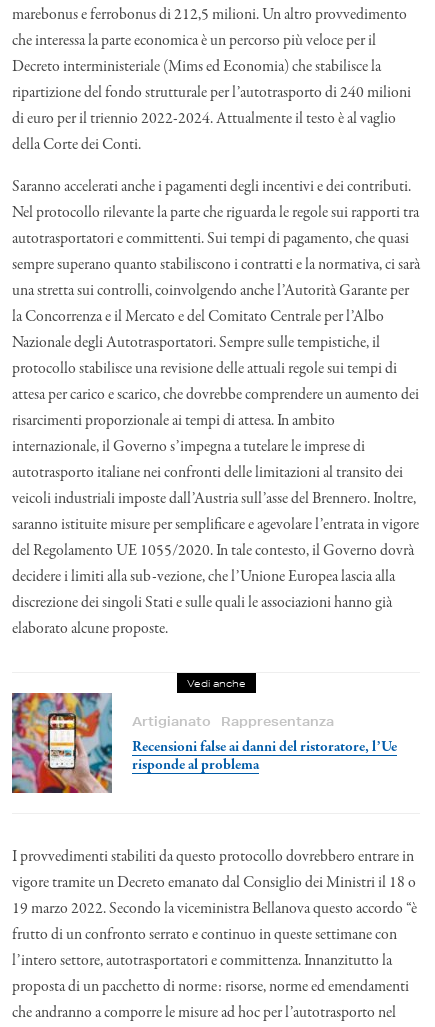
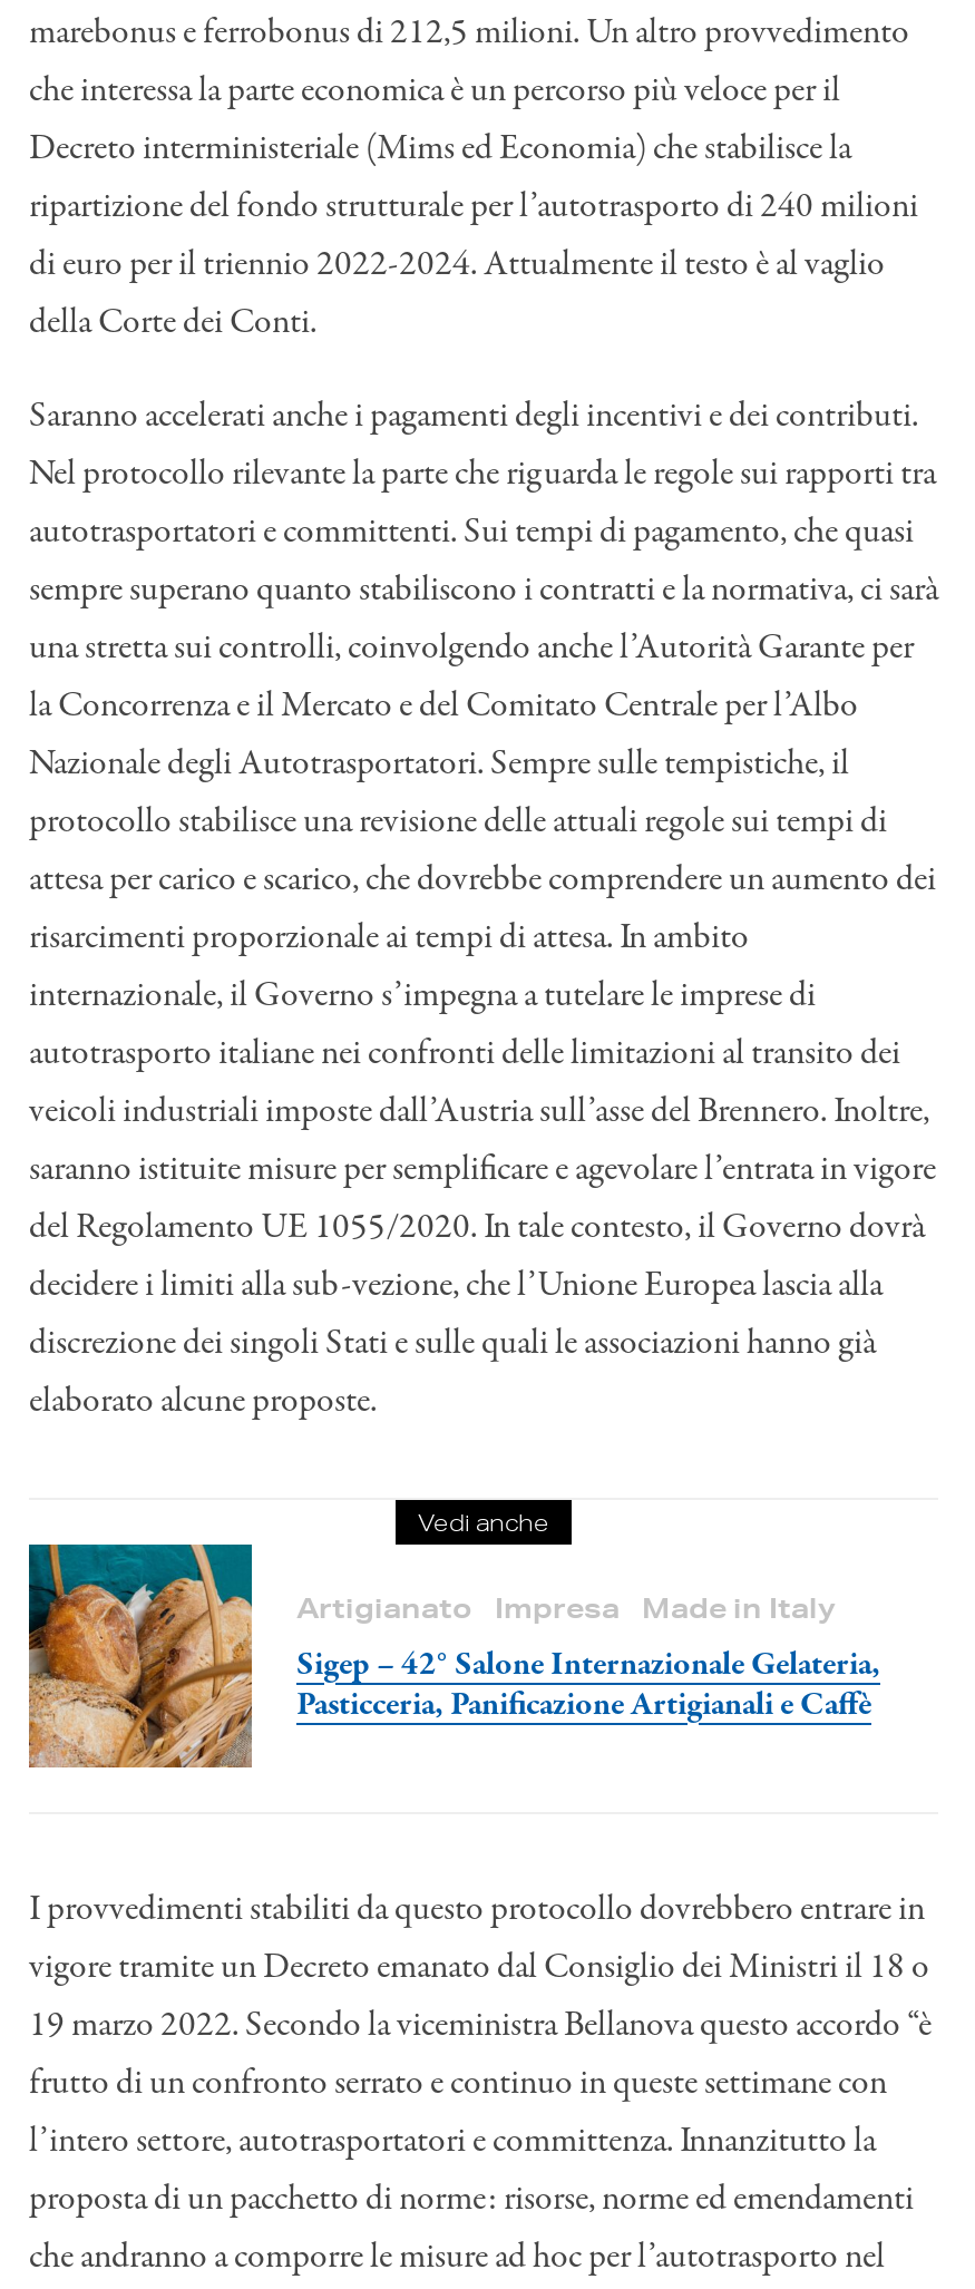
[11,692,397,794] [image] | Artigianato Rappresentanza | Recensioni false ai danni del ristoratore, l’Ue | risponde al problema -> [27,1542,880,1770] [image] | Artigianato Impresa Made in Italy | Sigep – 42° Salone Internazionale Gelateria, | Pasticceria, Panificazione Artigianali e Caffè

